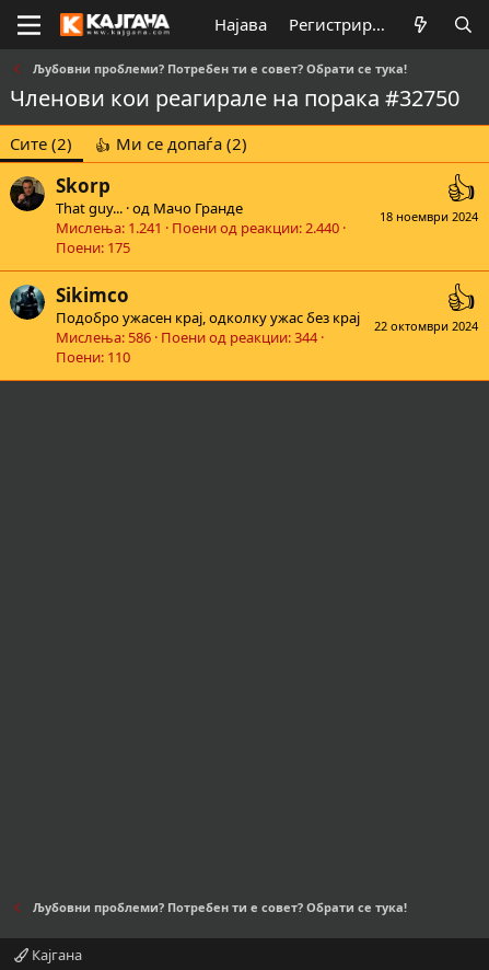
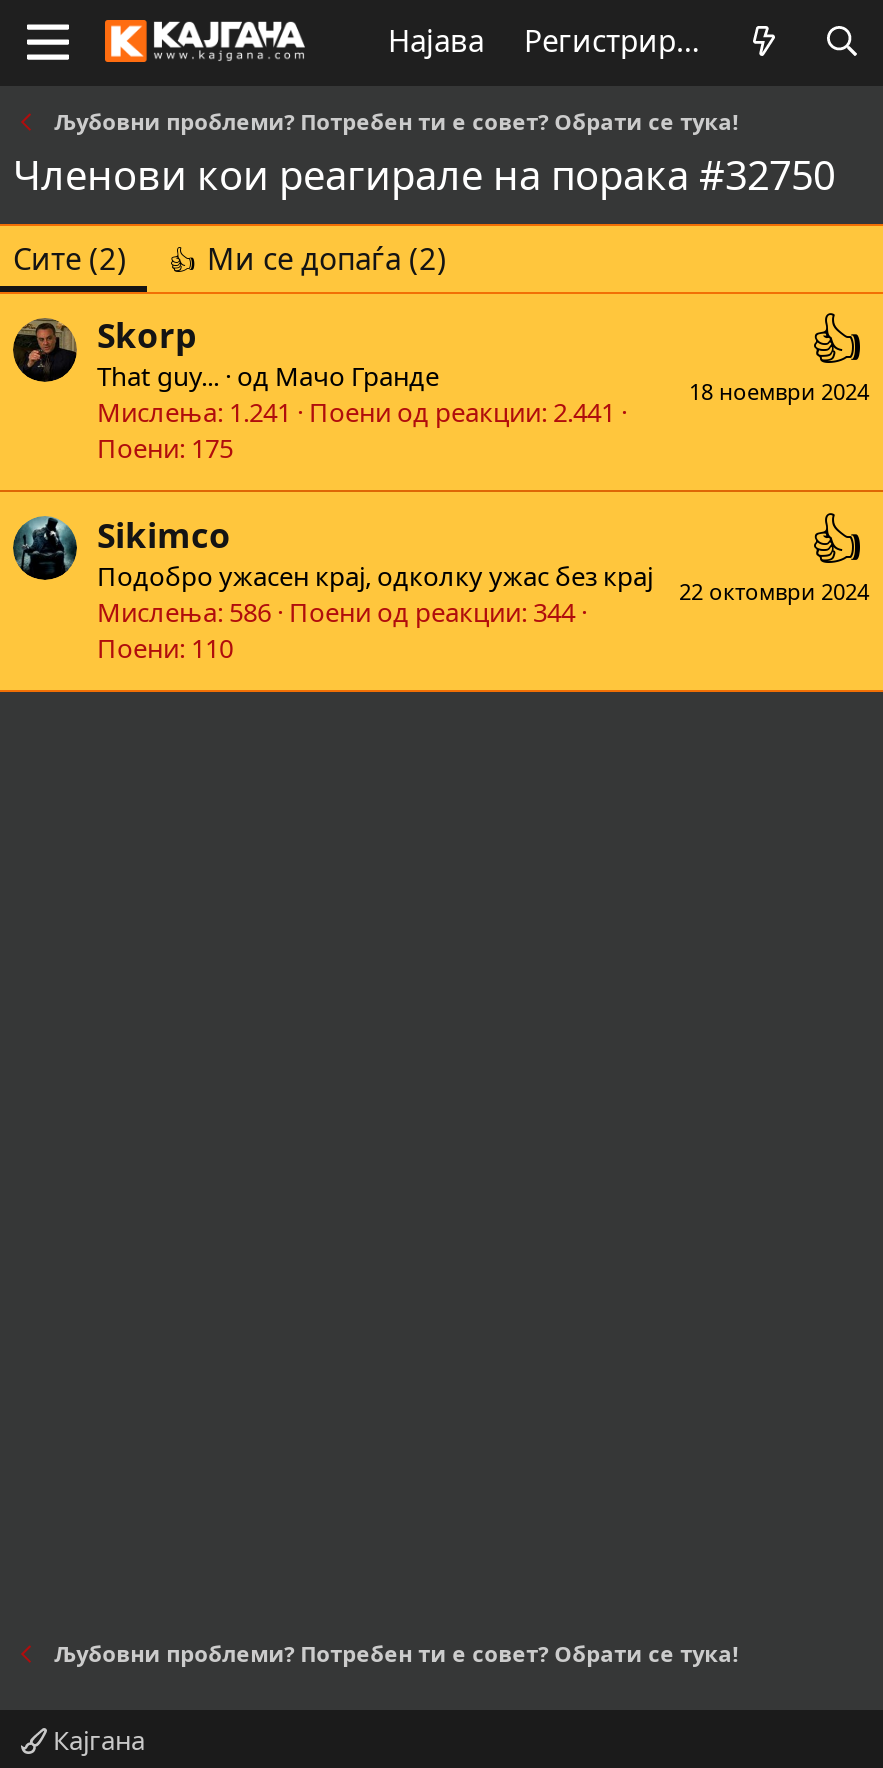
[56,218,339,238] Мислења 1.241 Поени од реакции 2.440 -> [97,395,615,431] Мислења 1.241 Поени од реакции 2.441

